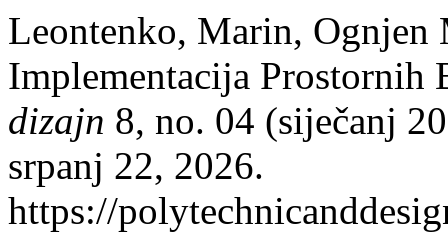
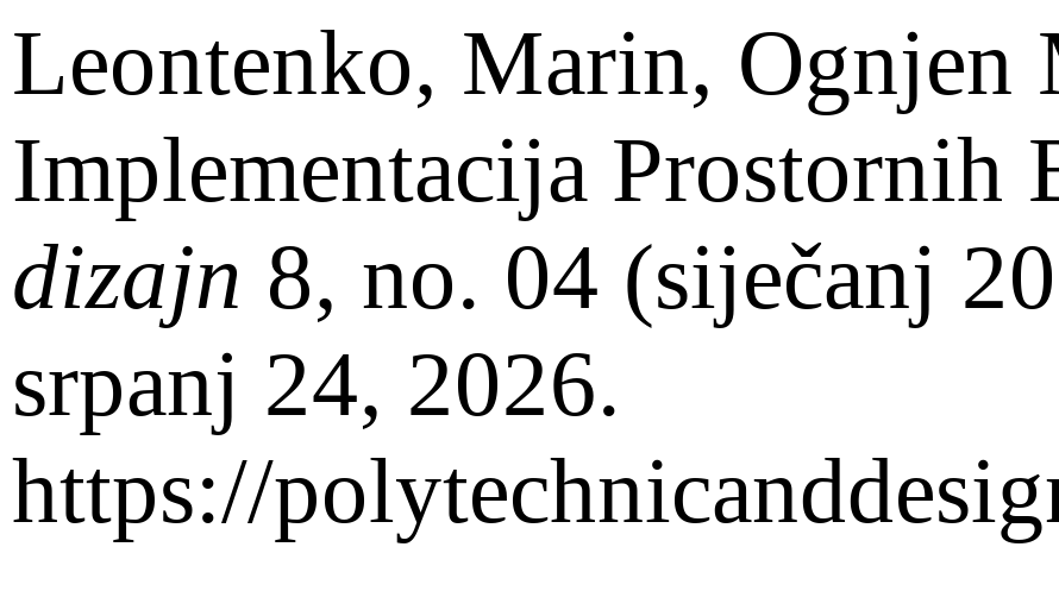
[8,144,264,187] srpanj 22, 2026. -> [12,332,621,434] srpanj 24, 2026.

